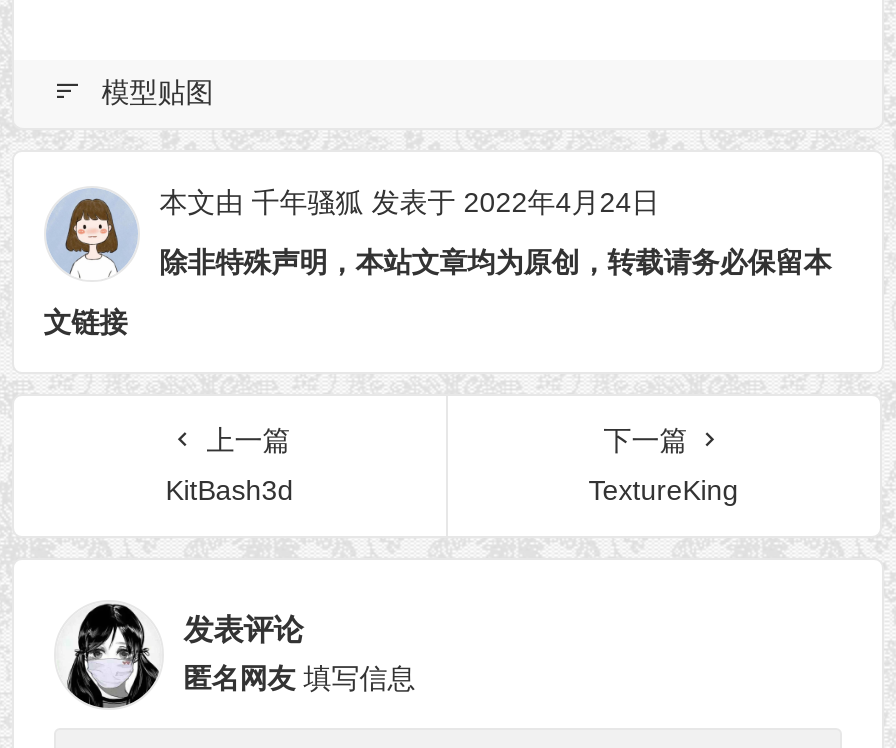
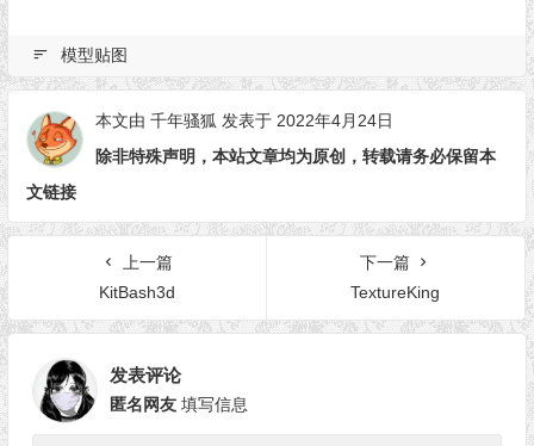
[52,192,134,278] [image] -> [30,113,80,167] [image]

